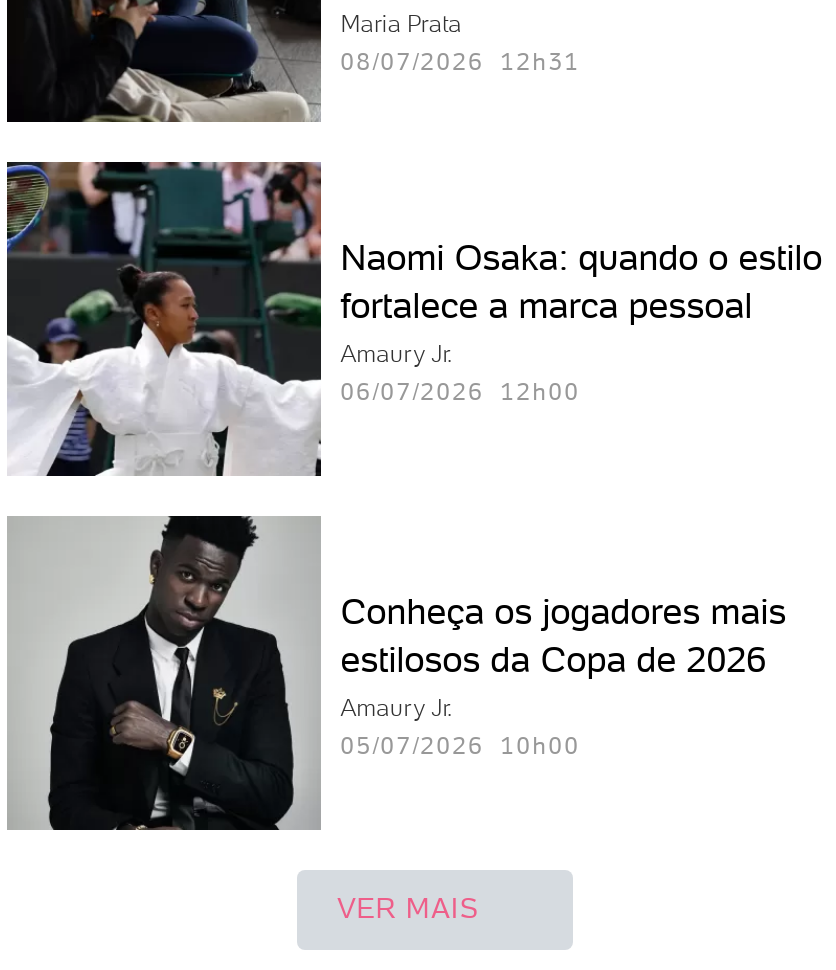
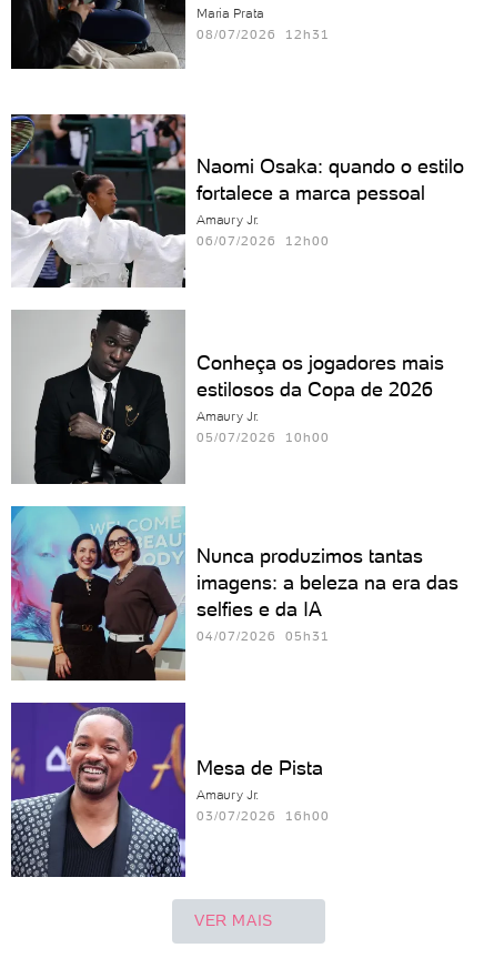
none -> [10,505,458,682] [image] | Nunca produzimos tantas | imagens: a beleza na era das | selfies e da IA | 04/07/2026 05h31
none -> [11,703,329,878] [image] | Mesa de Pista | Amaury Jr. | 03/07/2026 16h00

